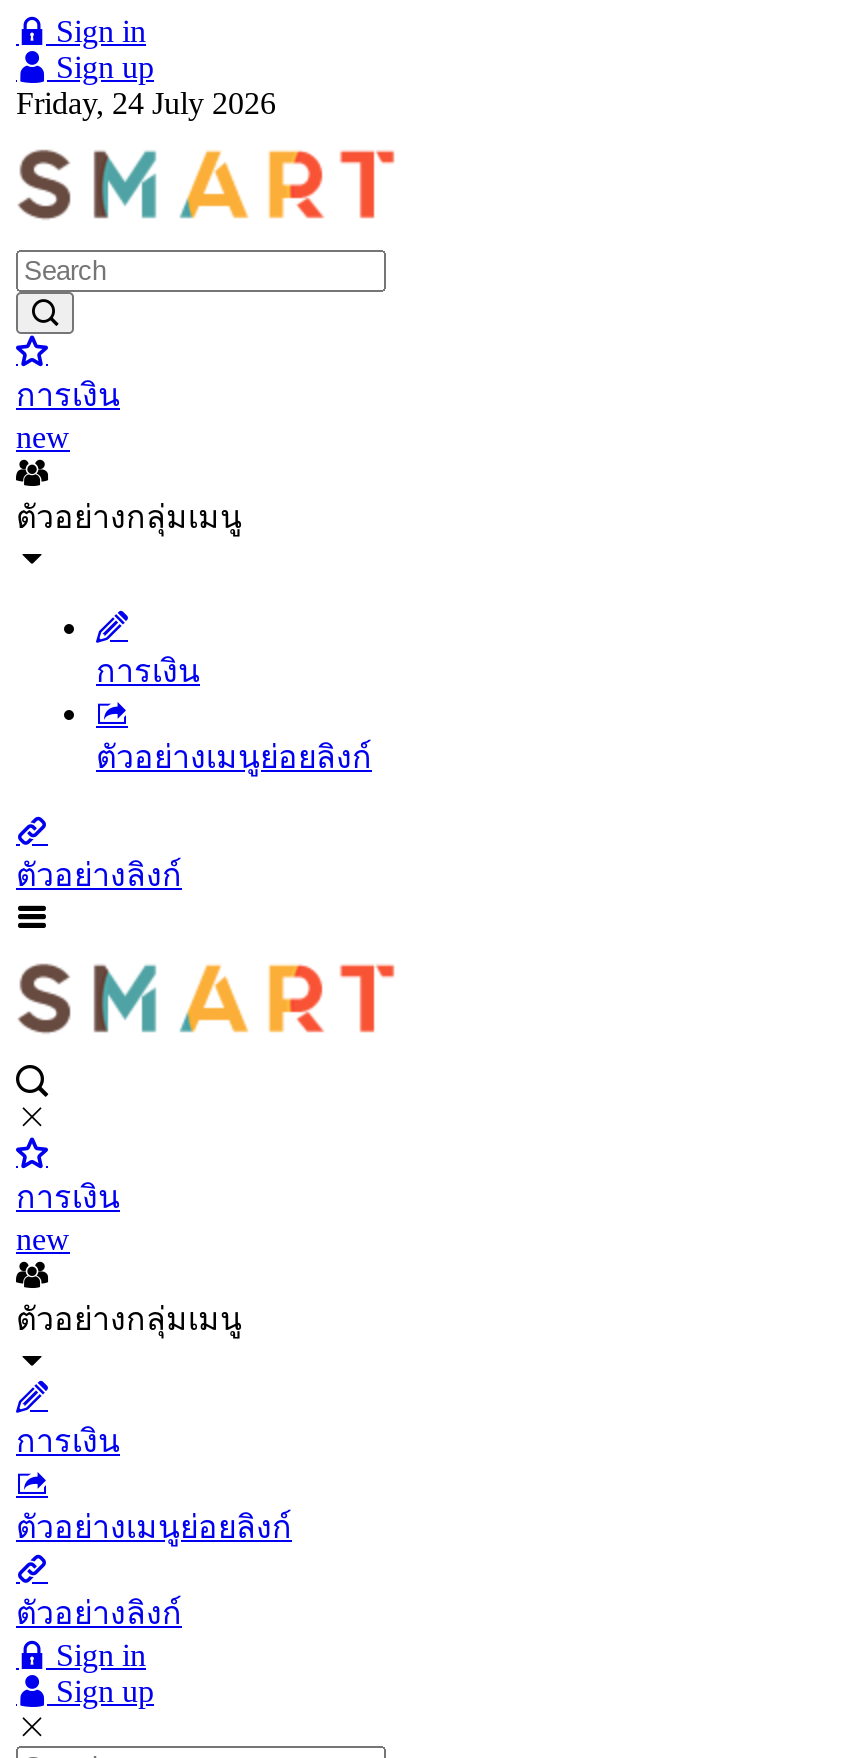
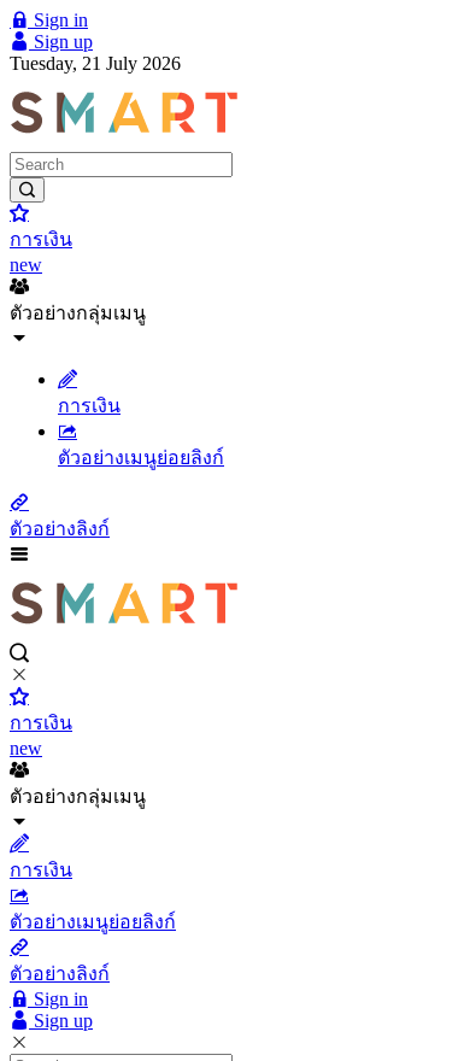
[16,86,276,120] Friday, 24 July 2026 -> [10,53,181,74] Tuesday, 21 July 2026

